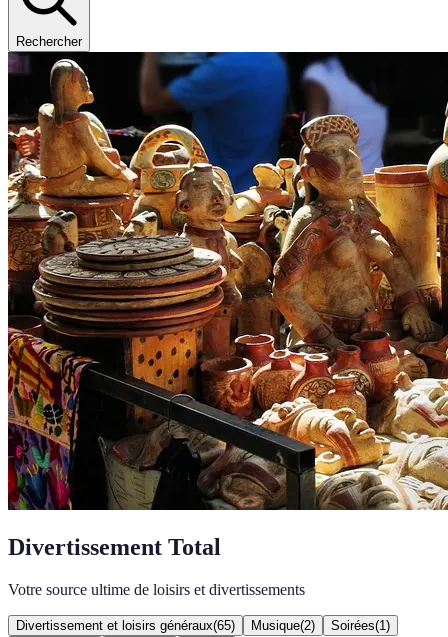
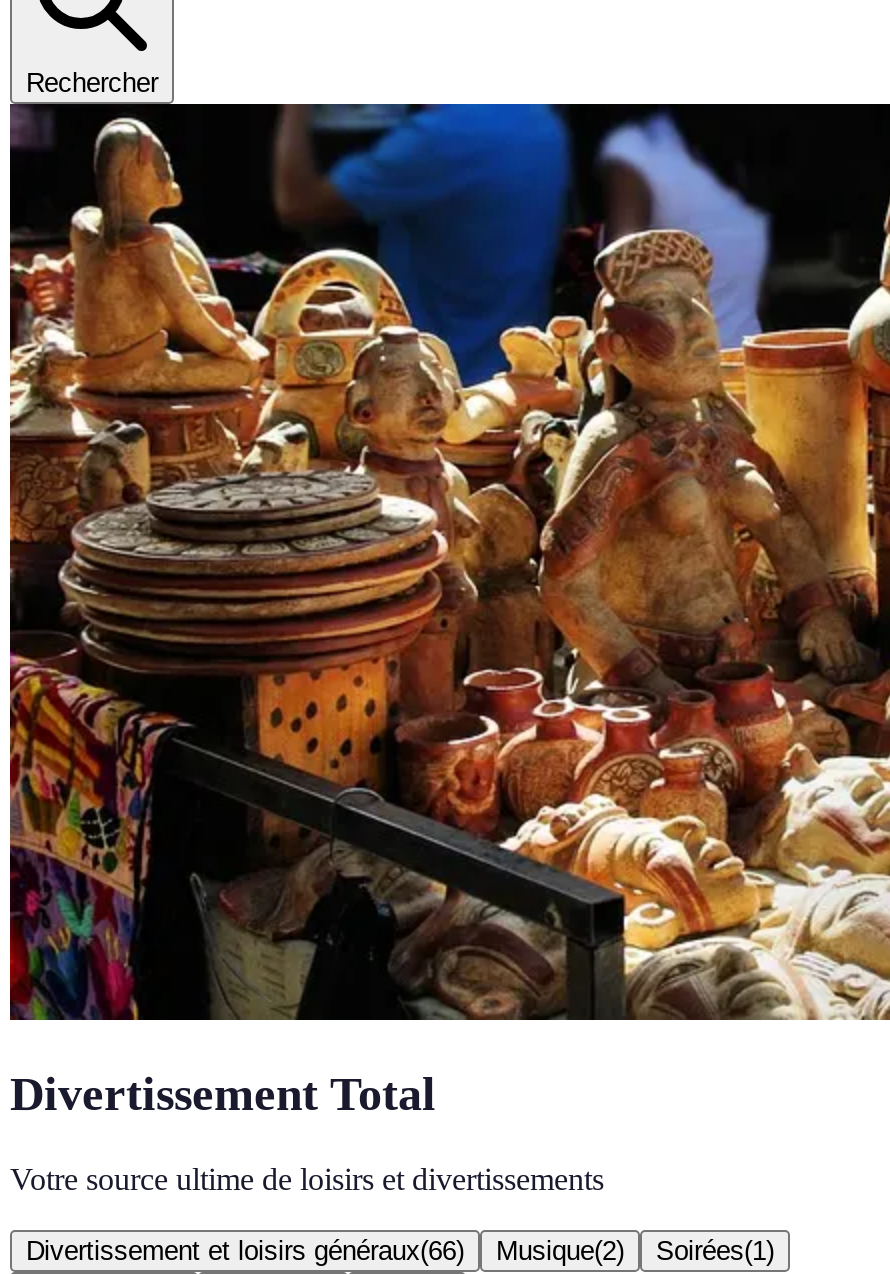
[16,618,235,633] Divertissement et loisirs généraux(65) -> [26,1236,464,1266] Divertissement et loisirs généraux(66)

